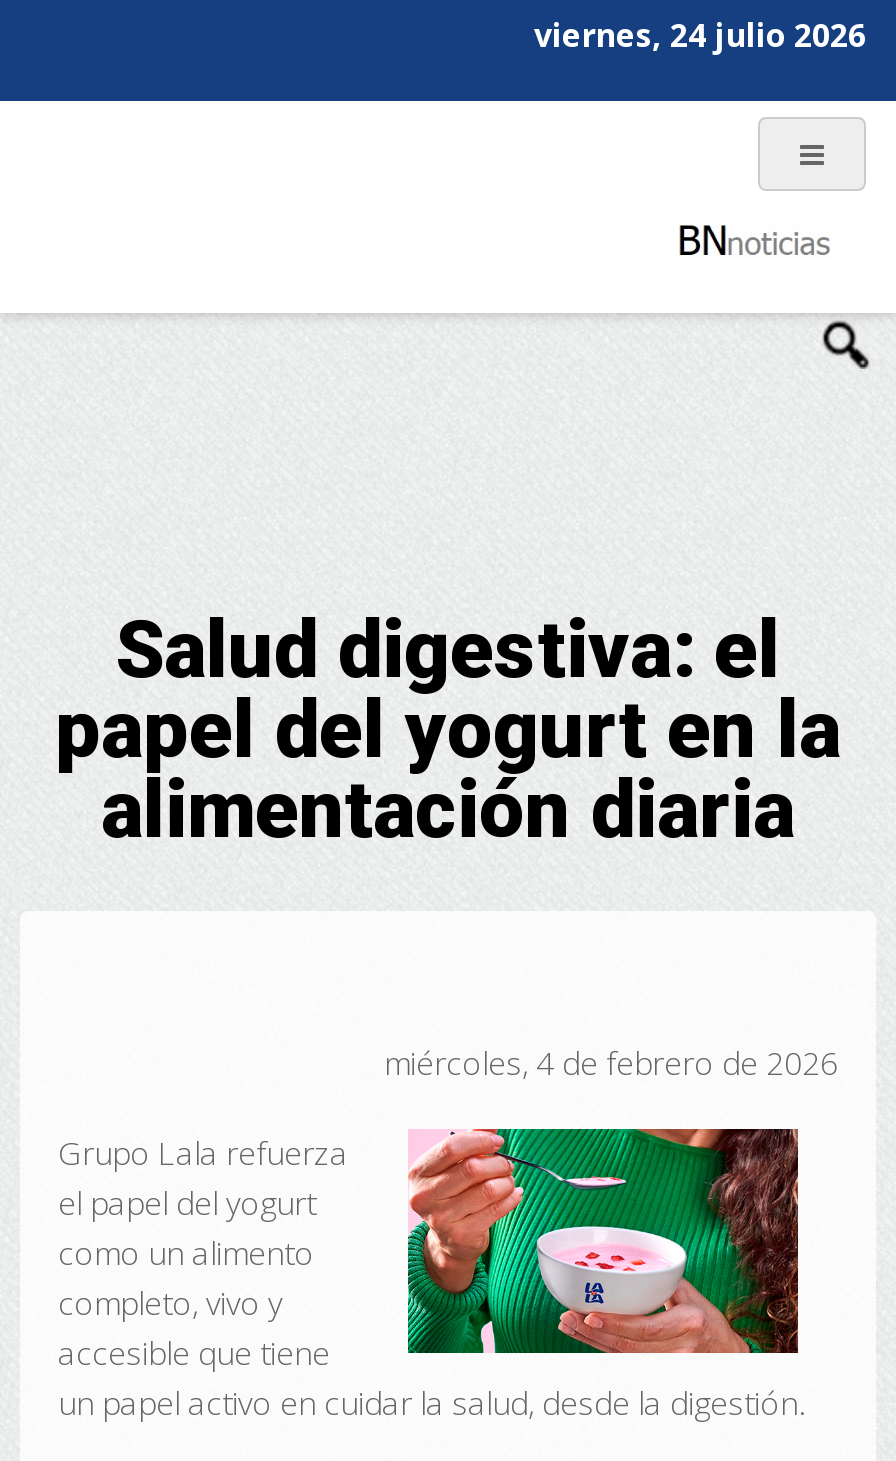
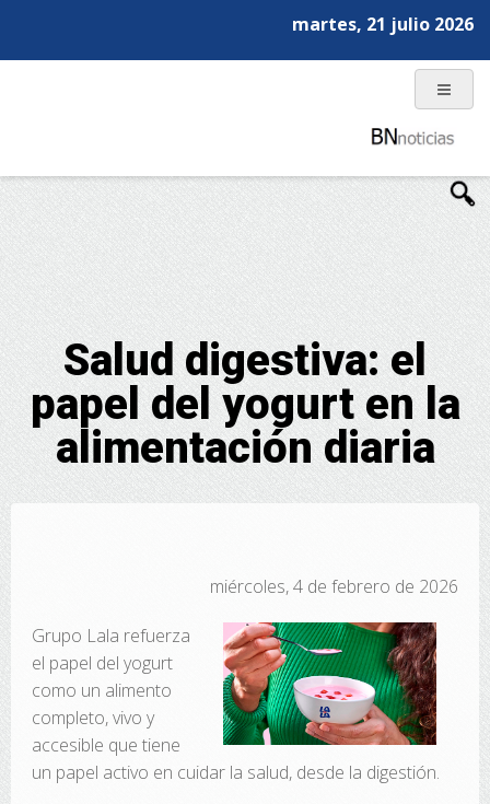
[534,13,866,57] viernes, 24 julio 2026 -> [292,12,474,36] martes, 21 julio 2026

